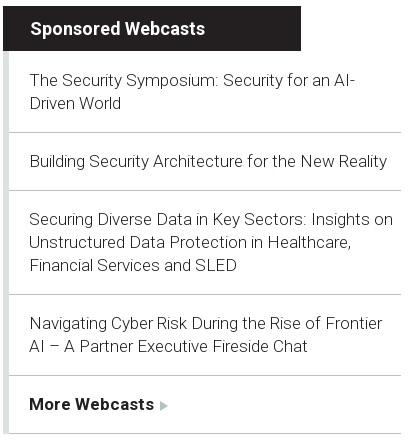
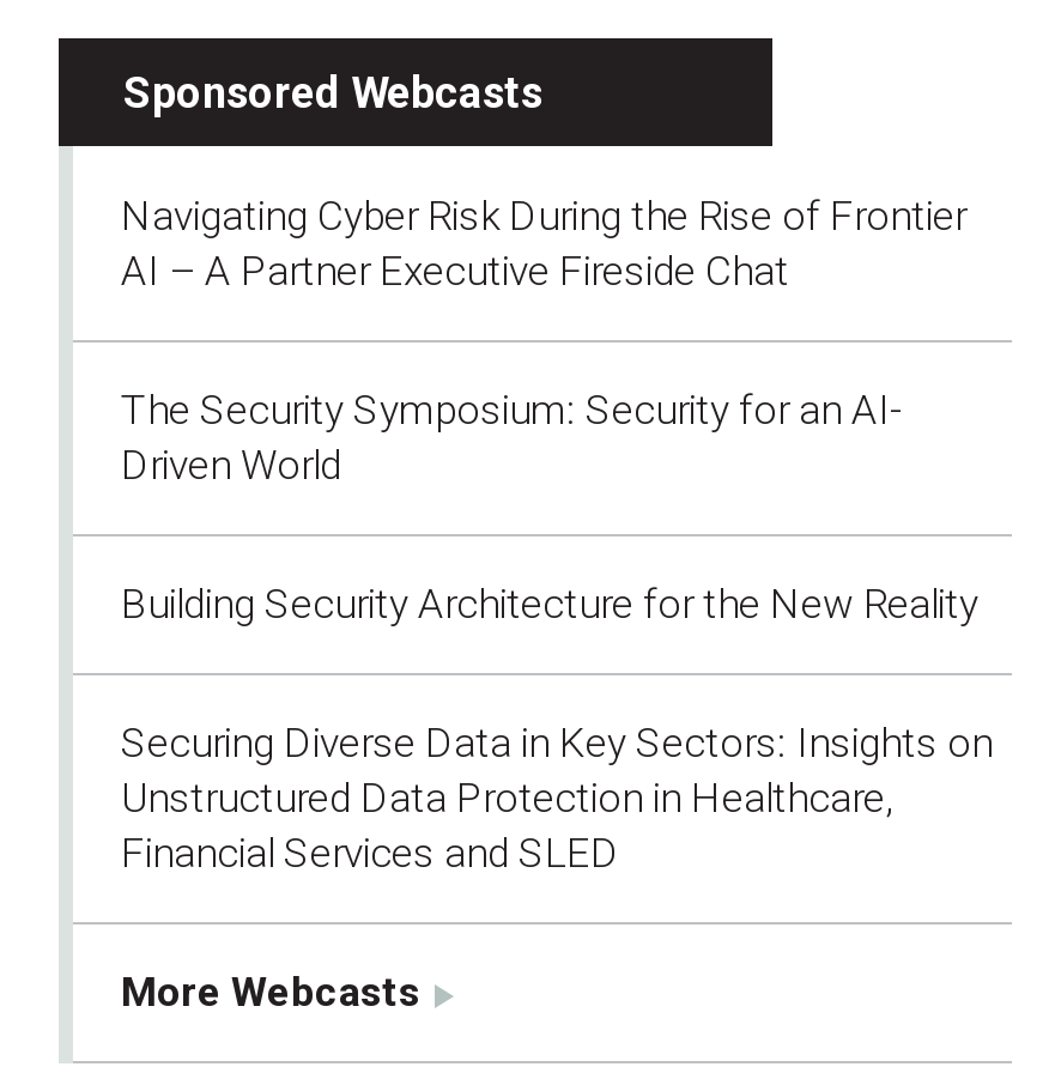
moved [29,69,393,274] -> [121,384,993,875]: The Security Symposium: Security for an AI- | Driven World | Building Security Architecture for the New Reality | Securing Diverse Data in Key Sectors: Insights on | Unstructured Data Protection in Healthcare, | Financial Services and SLED
moved [29,312,382,355] -> [121,190,966,293]: Navigating Cyber Risk During the Rise of Frontier | AI – A Partner Executive Fireside Chat

